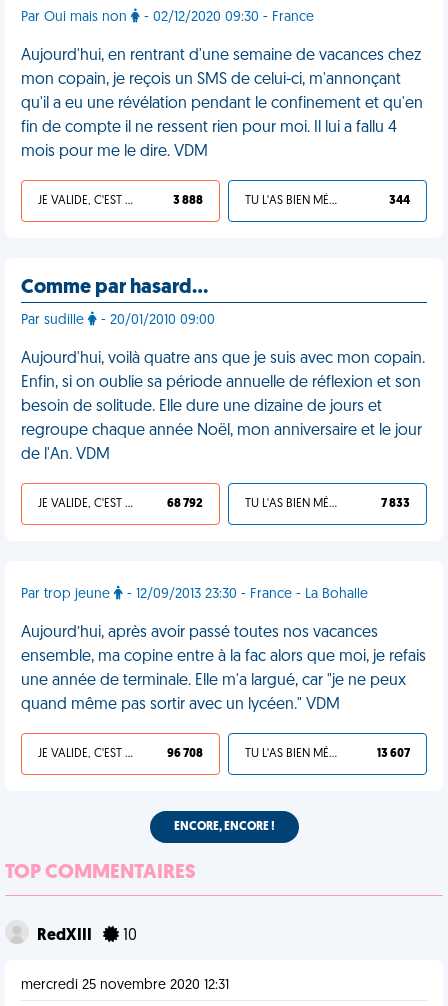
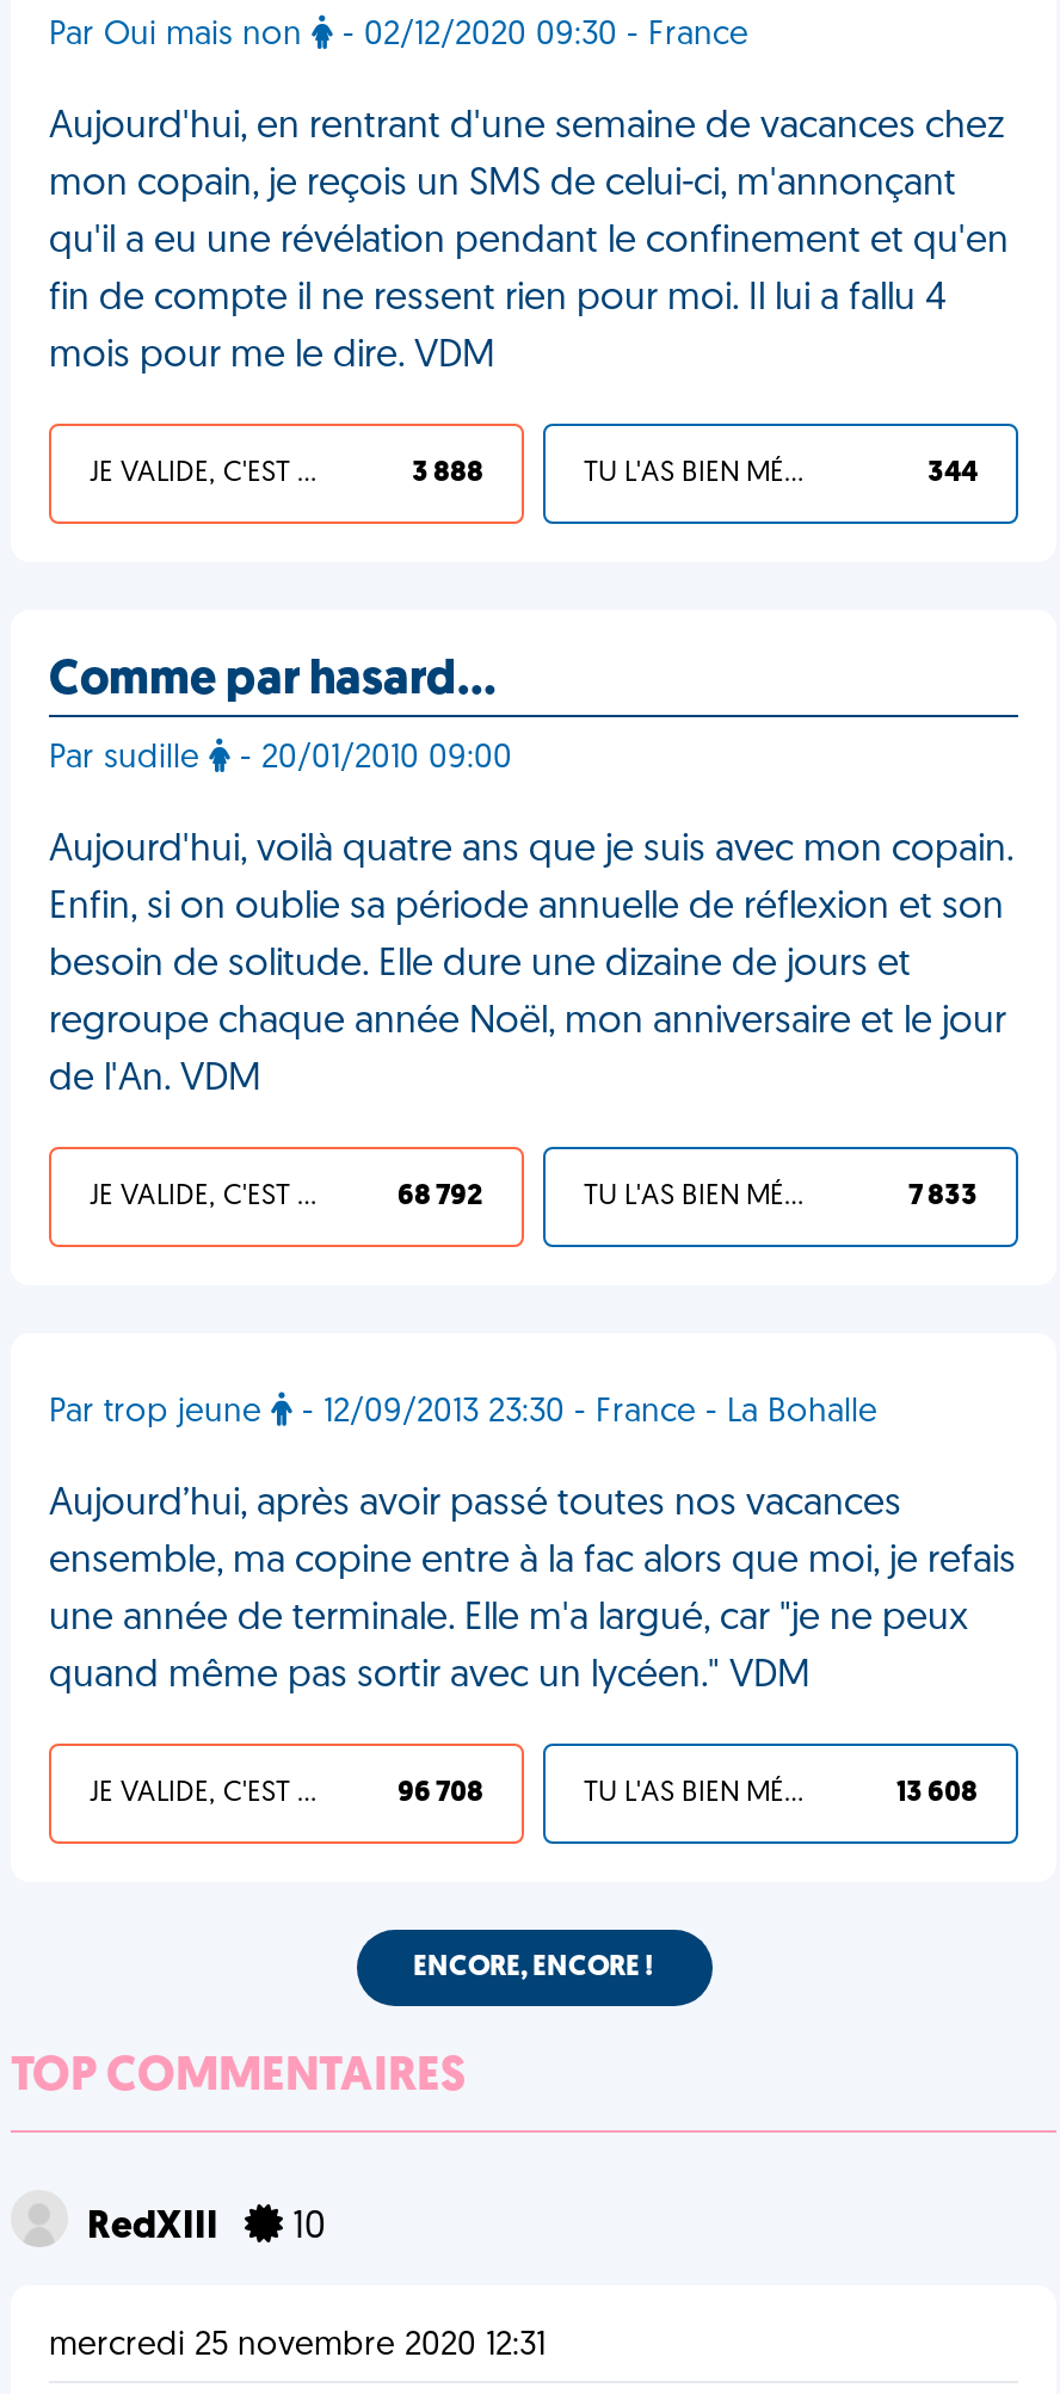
[377,748,410,760] 13 607 -> [896,1779,978,1808] 13 608

